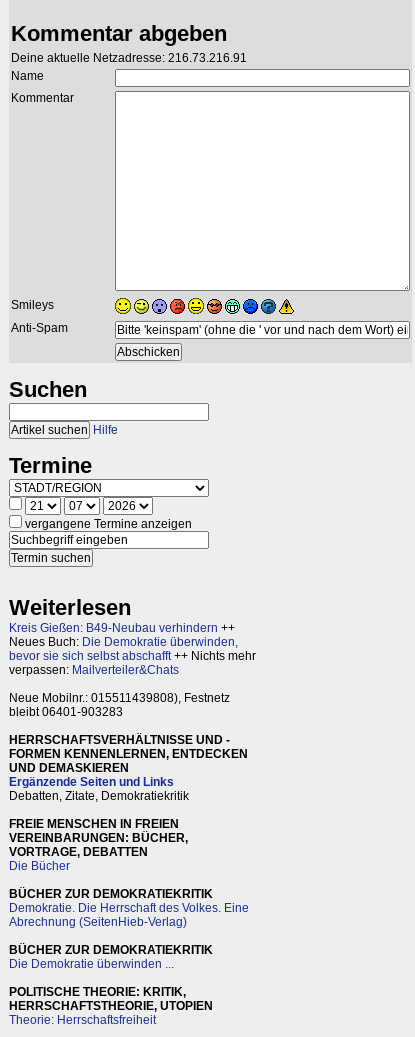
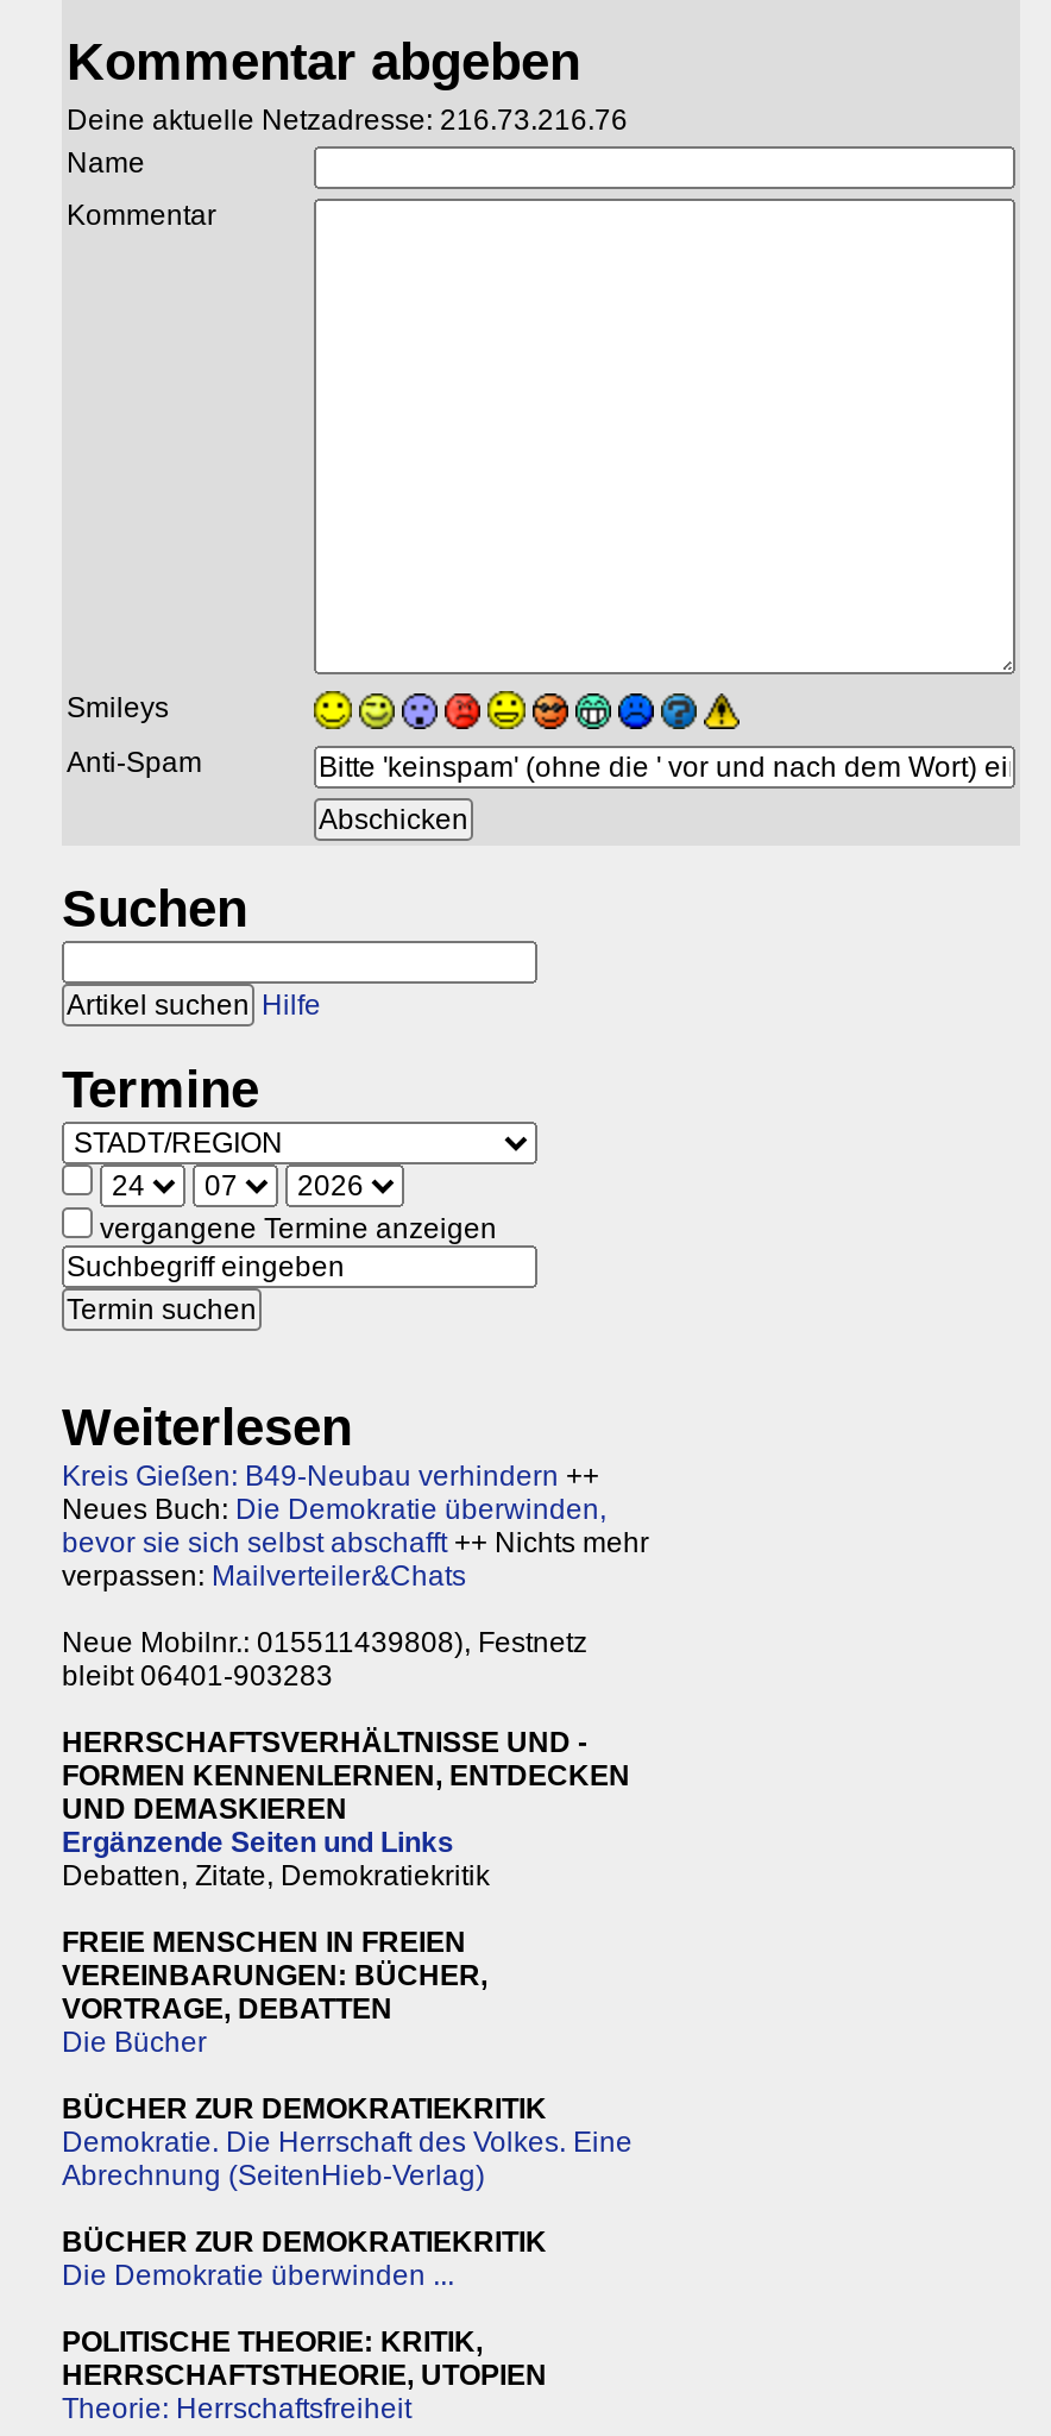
[11,51,247,65] Deine aktuelle Netzadresse: 216.73.216.91 -> [67,103,628,137] Deine aktuelle Netzadresse: 216.73.216.76

